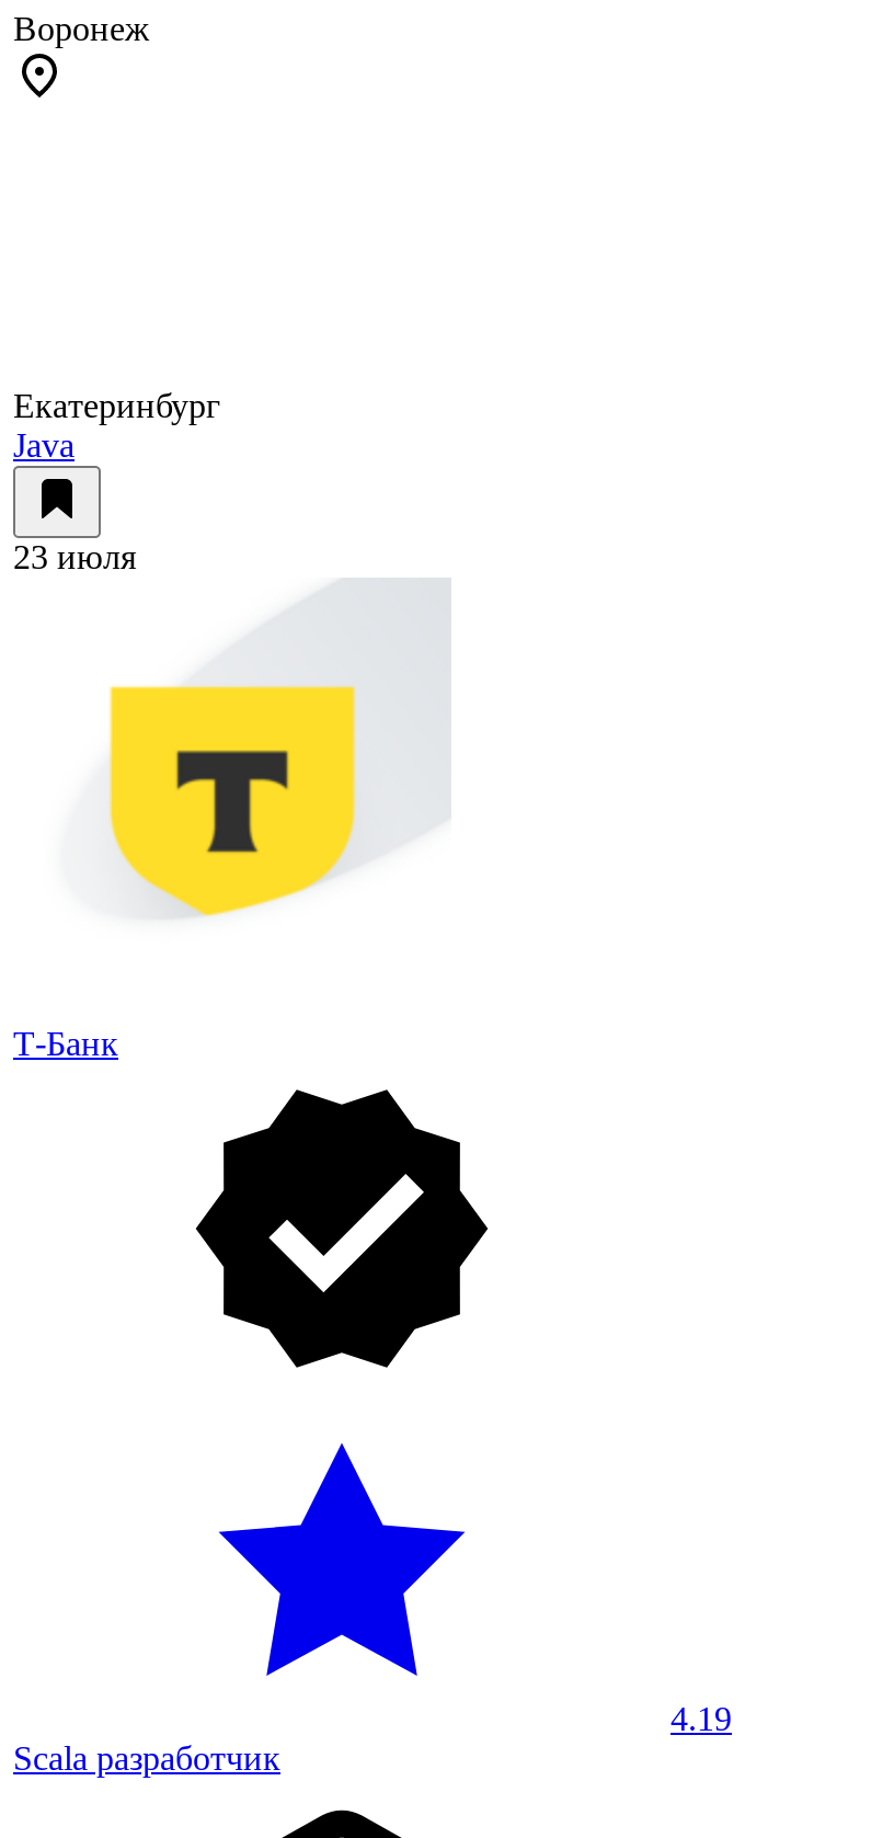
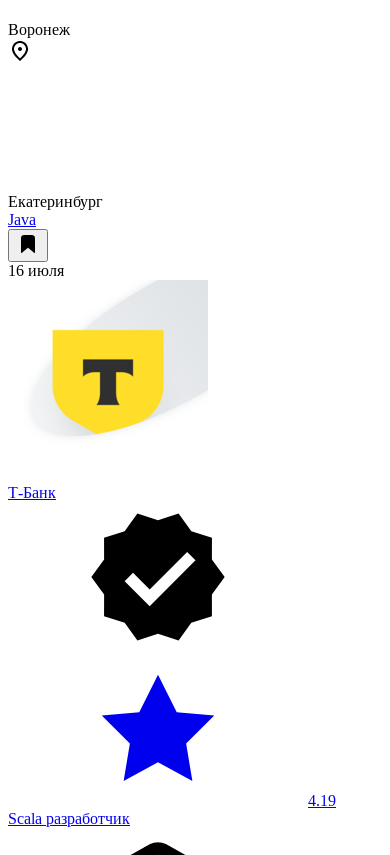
[13,538,136,575] 23 июля -> [8,262,64,279] 16 июля

